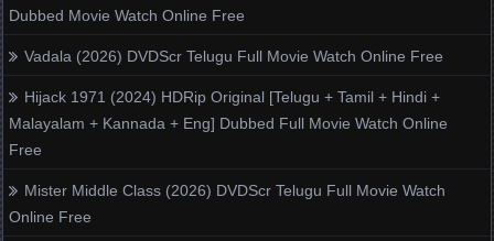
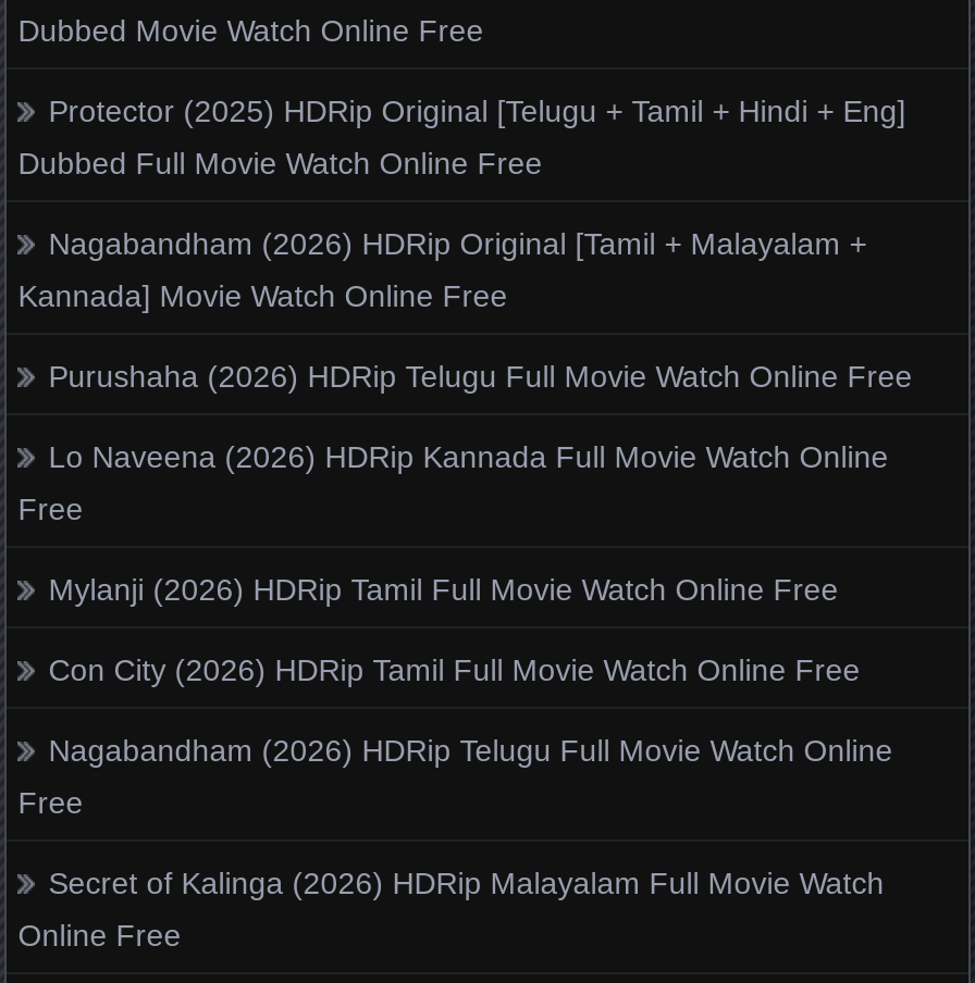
[9,47,448,132] Vadala (2026) DVDScr Telugu Full Movie Watch Online Free | Hijack 1971 (2024) HDRip Original [Telugu + Tamil + Hindi + | Malayalam + Kannada + Eng] Dubbed Full Movie Watch Online -> [18,93,912,473] Protector (2025) HDRip Original [Telugu + Tamil + Hindi + Eng] | Dubbed Full Movie Watch Online Free | Nagabandham (2026) HDRip Original [Tamil + Malayalam + | Kannada] Movie Watch Online Free | Purushaha (2026) HDRip Telugu Full Movie Watch Online Free | Lo Naveena (2026) HDRip Kannada Full Movie Watch Online
[24,181,446,199] Mister Middle Class (2026) DVDScr Telugu Full Movie Watch -> [18,571,893,900] Mylanji (2026) HDRip Tamil Full Movie Watch Online Free | Con City (2026) HDRip Tamil Full Movie Watch Online Free | Nagabandham (2026) HDRip Telugu Full Movie Watch Online | Free | Secret of Kalinga (2026) HDRip Malayalam Full Movie Watch

